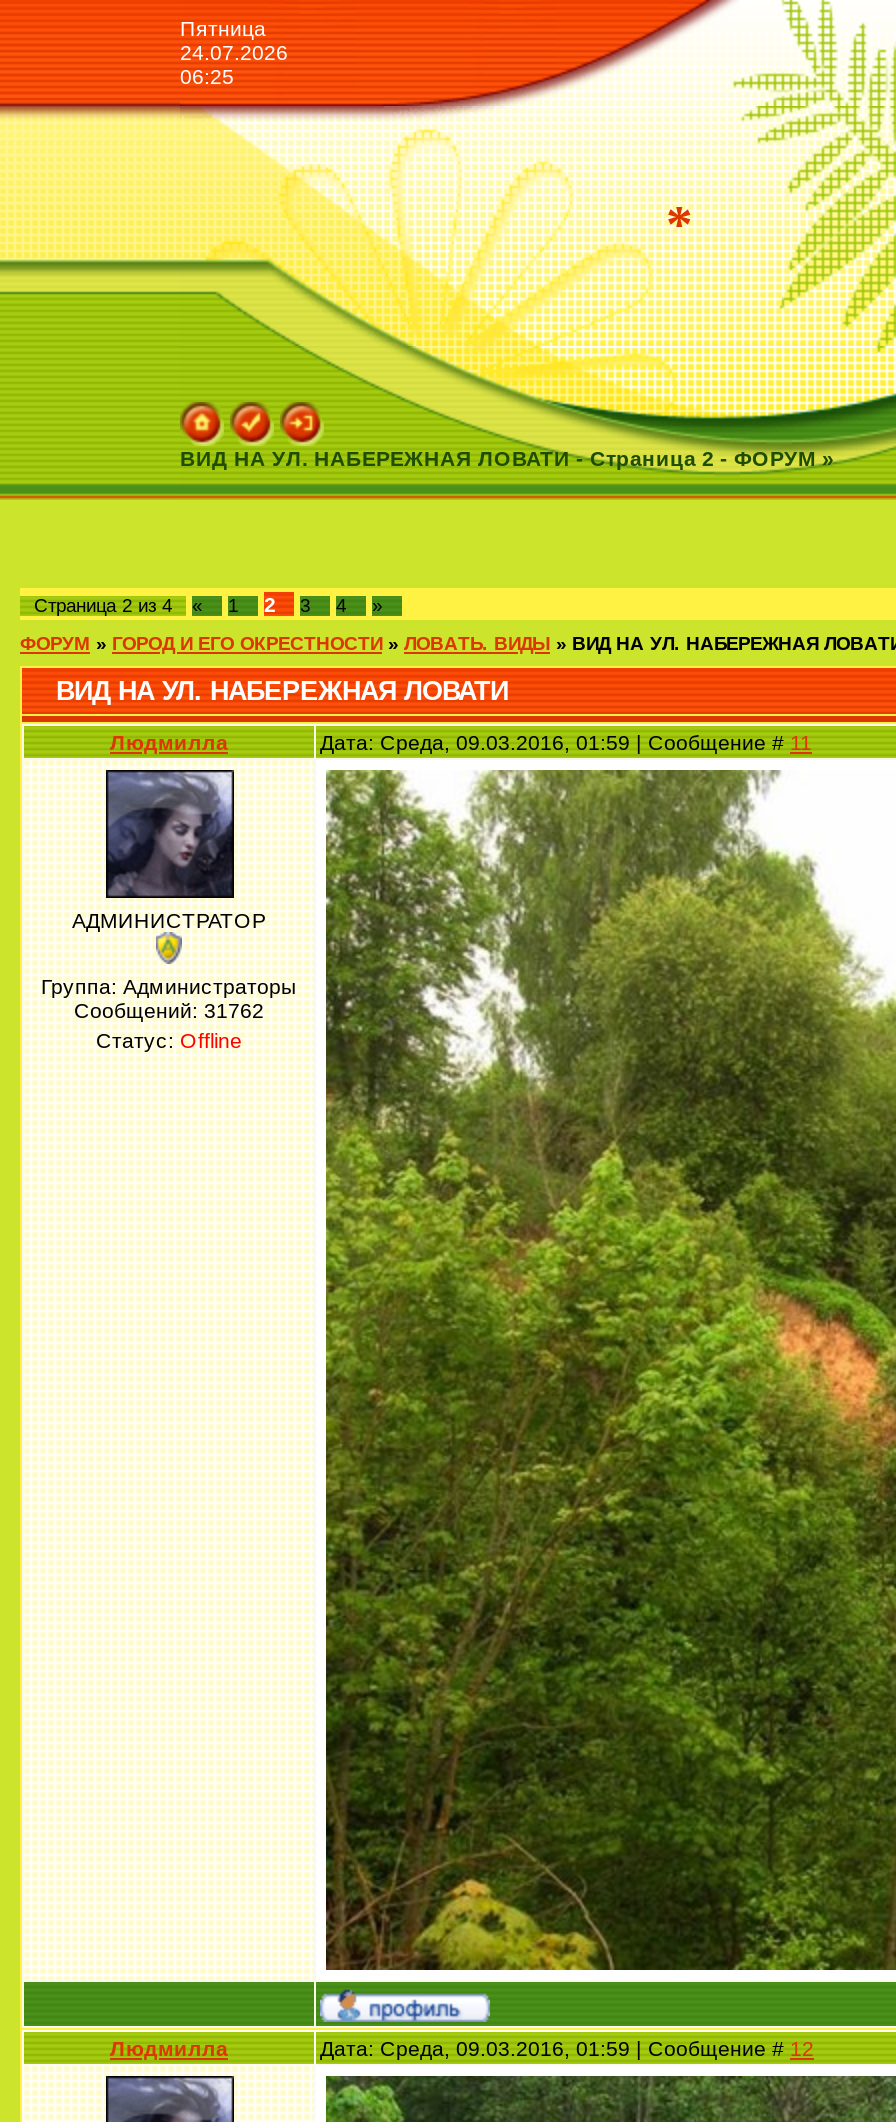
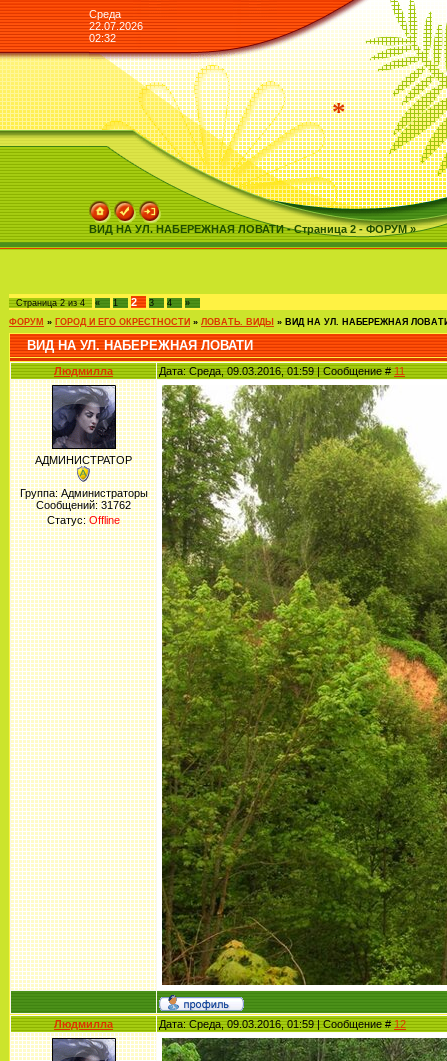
[180,16,288,88] Пятница | 24.07.2026 | 06:25 -> [89,8,143,44] Среда | 22.07.2026 | 02:32

